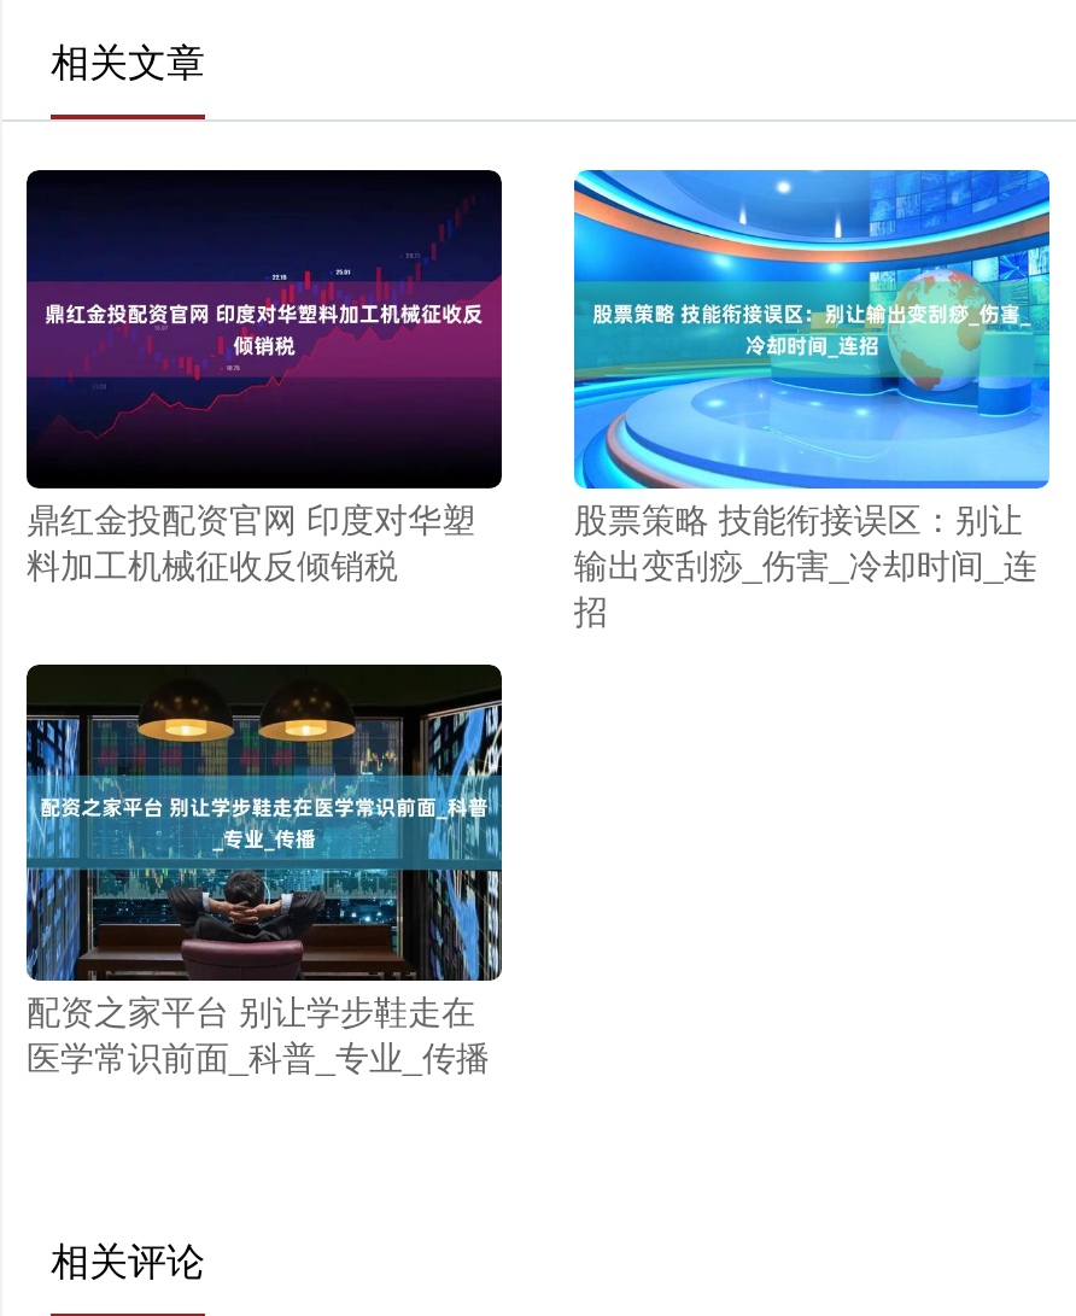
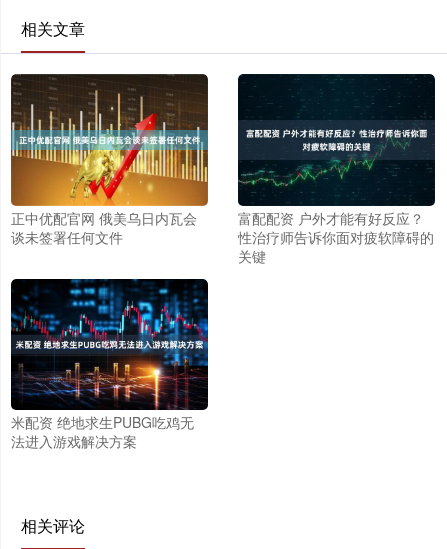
[24,170,504,586] [image] | 鼎红金投配资官网 印度对华塑 | 料加工机械征收反倾销税 -> [10,74,209,247] [image] | 正中优配官网 俄美乌日内瓦会 | 谈未签署任何文件
[572,168,1052,632] [image] | 股票策略 技能衔接误区：别让 | 输出变刮痧_伤害_冷却时间_连 | 招 -> [237,73,436,266] [image] | 富配配资 户外才能有好反应？ | 性治疗师告诉你面对疲软障碍的 | 关键
[24,662,502,1079] [image] | 配资之家平台 别让学步鞋走在 | 医学常识前面_科普_专业_传播 -> [10,278,208,451] [image] | 米配资 绝地求生PUBG吃鸡无 | 法进入游戏解决方案

